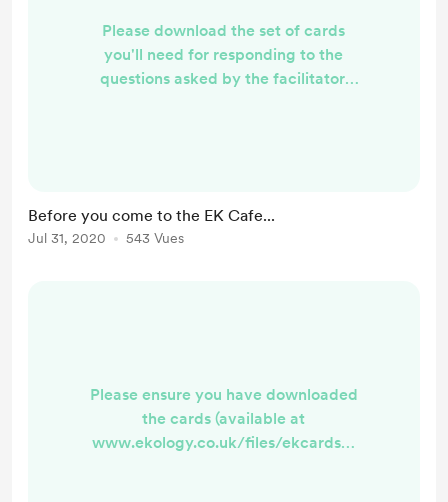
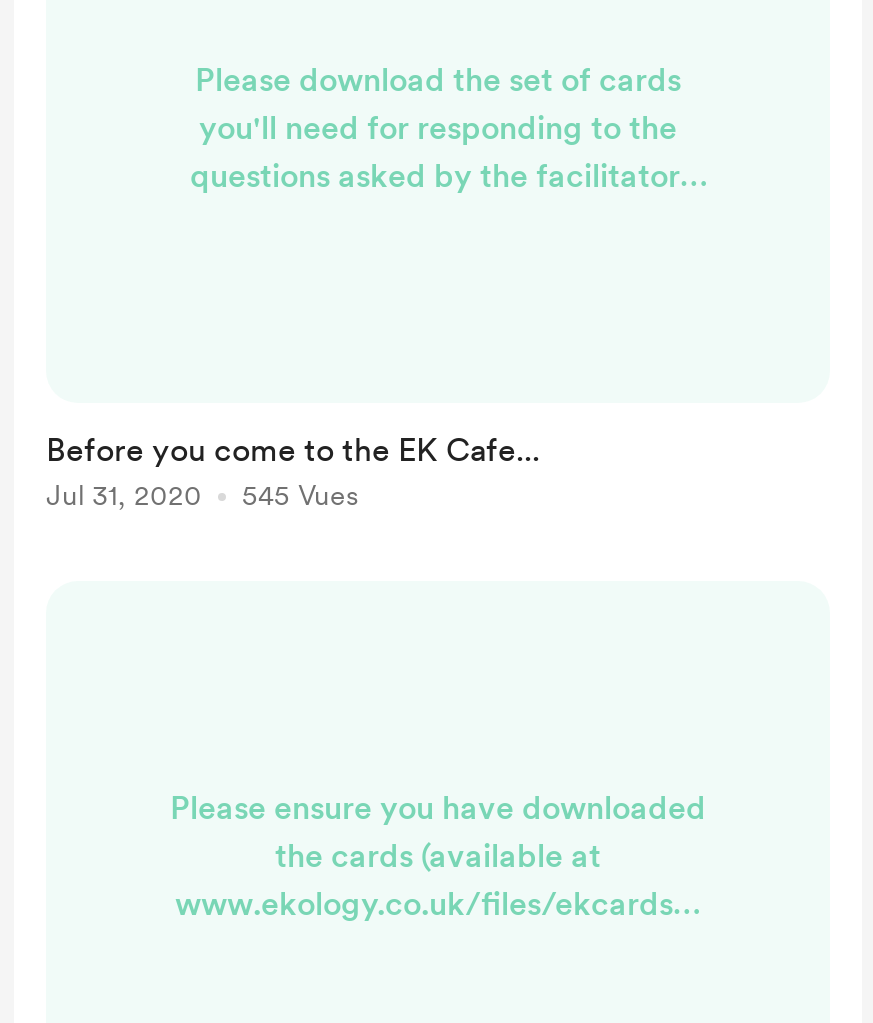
[28,230,184,246] Jul 31, 2020 543 Vues -> [46,479,358,511] Jul 31, 2020 545 Vues

